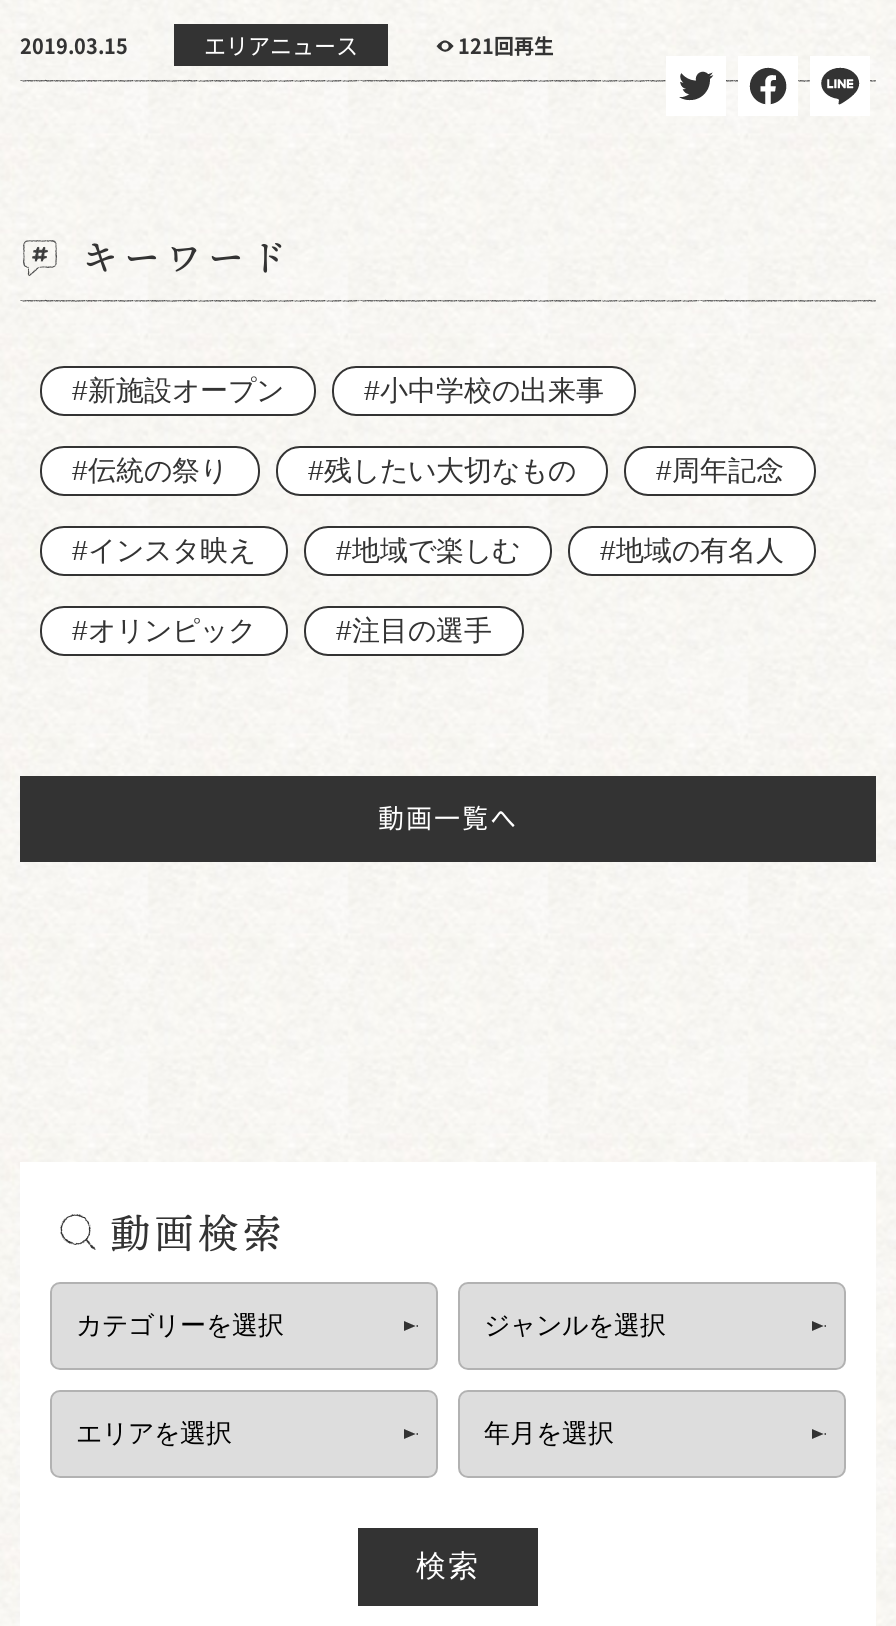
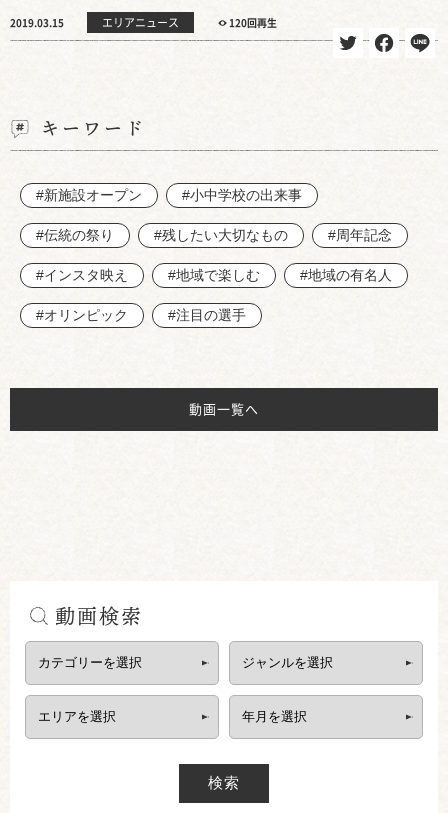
[458,36,554,56] 121回再生 -> [229,18,277,28] 120回再生

